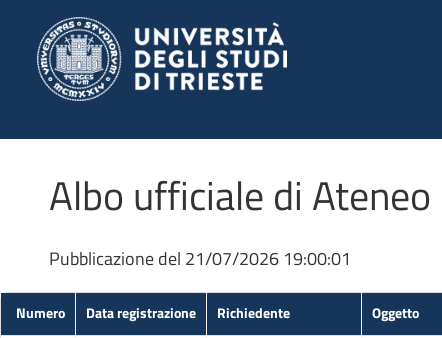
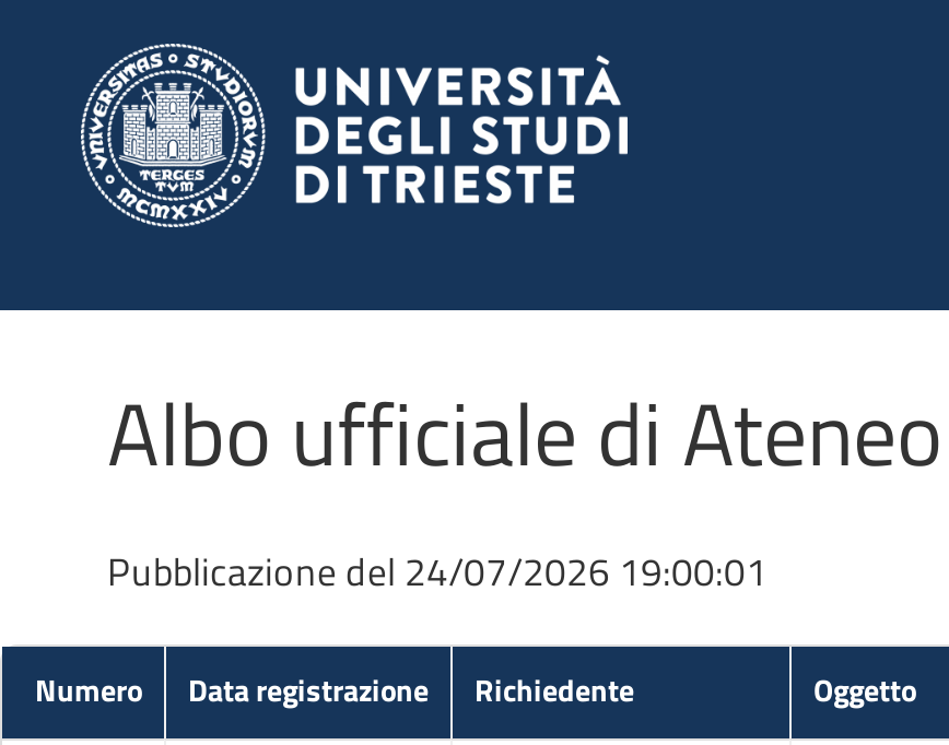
[49,245,351,272] Pubblicazione del 21/07/2026 19:00:01 -> [107,541,768,600] Pubblicazione del 24/07/2026 19:00:01

